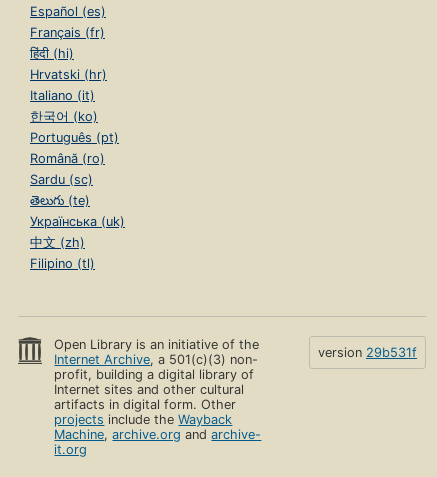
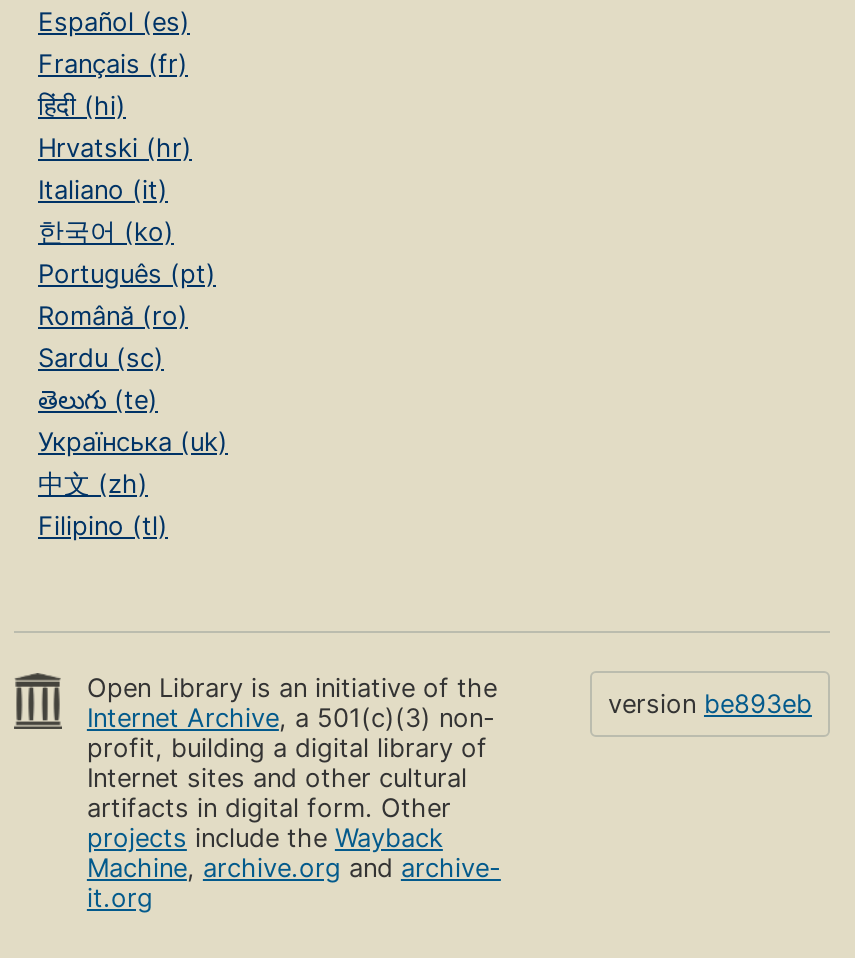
[318,345,417,360] version 29b531f -> [608,689,812,719] version be893eb

